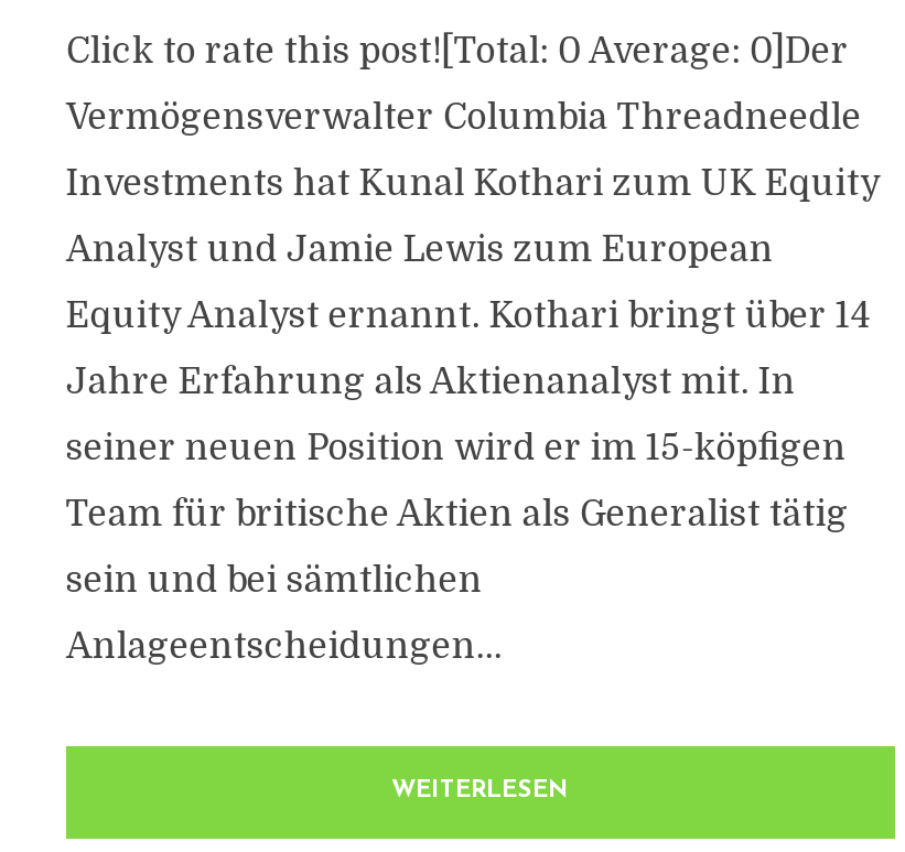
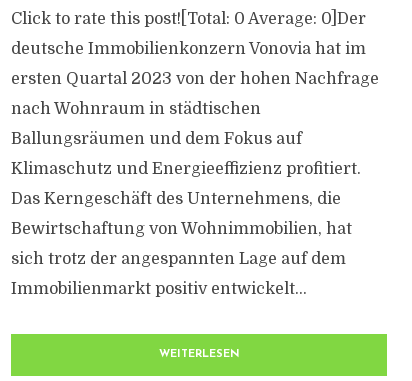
[66,98,862,138] Vermögensverwalter Columbia Threadneedle -> [11,40,366,58] deutsche Immobilienkonzern Vonovia hat im
[66,164,879,204] Investments hat Kunal Kothari zum UK Equity -> [11,70,379,88] ersten Quartal 2023 von der hohen Nachfrage
[66,230,773,270] Analyst und Jamie Lewis zum European -> [11,100,261,118] nach Wohnraum in städtischen
[66,296,870,336] Equity Analyst ernannt. Kothari bringt über 14 -> [11,130,302,148] Ballungsräumen und dem Fokus auf
[66,363,795,402] Jahre Erfahrung als Aktienanalyst mit. In -> [11,160,361,178] Klimaschutz und Energieeffizienz profitiert.
[66,429,846,468] seiner neuen Position wird er im 15-köpfigen -> [11,190,341,208] Das Kerngeschäft des Unternehmens, die
[66,495,848,535] Team für britische Aktien als Generalist tätig -> [11,220,352,238] Bewirtschaftung von Wohnimmobilien, hat
[66,561,482,601] sein und bei sämtlichen -> [11,250,346,268] sich trotz der angespannten Lage auf dem
[66,627,502,667] Anlageentscheidungen... -> [11,280,307,298] Immobilienmarkt positiv entwickelt...

